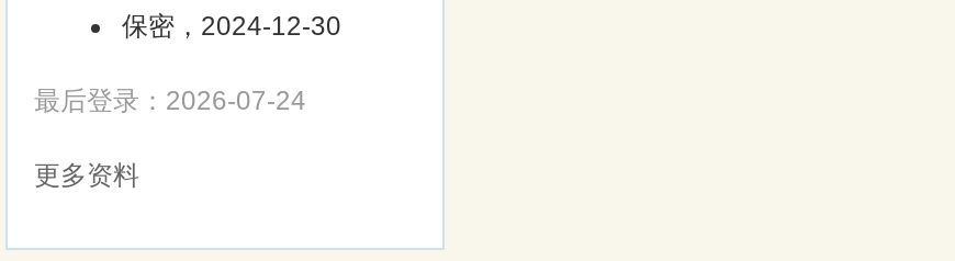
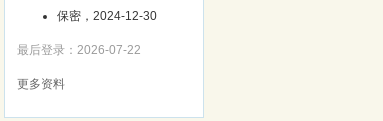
[34,86,306,116] 最后登录：2026-07-24 -> [17,43,141,57] 最后登录：2026-07-22

